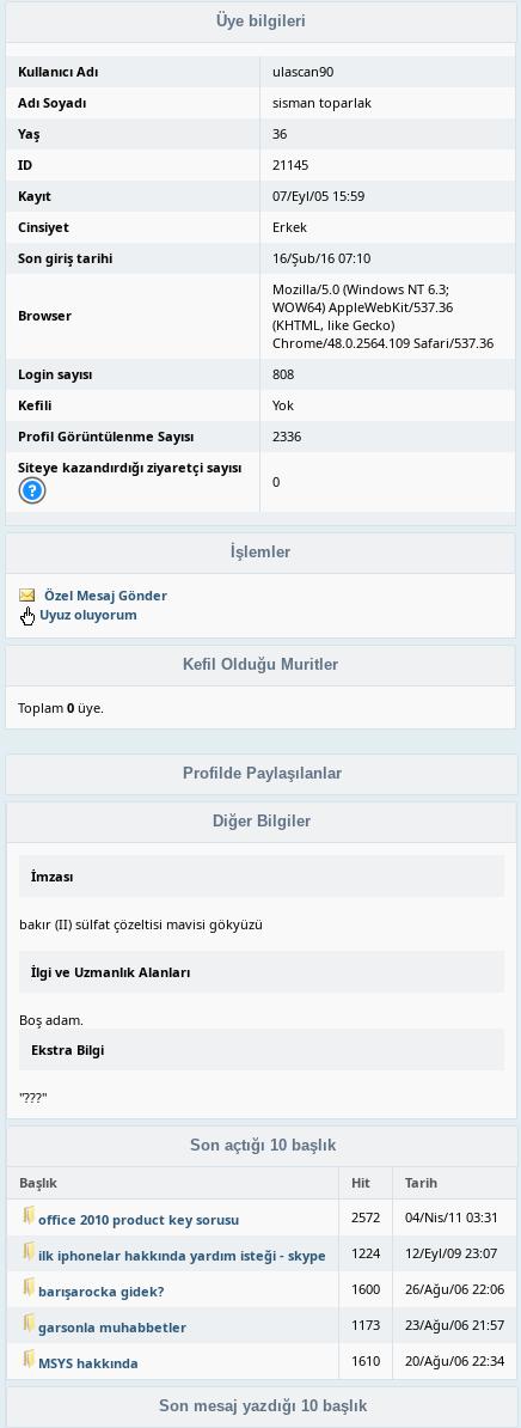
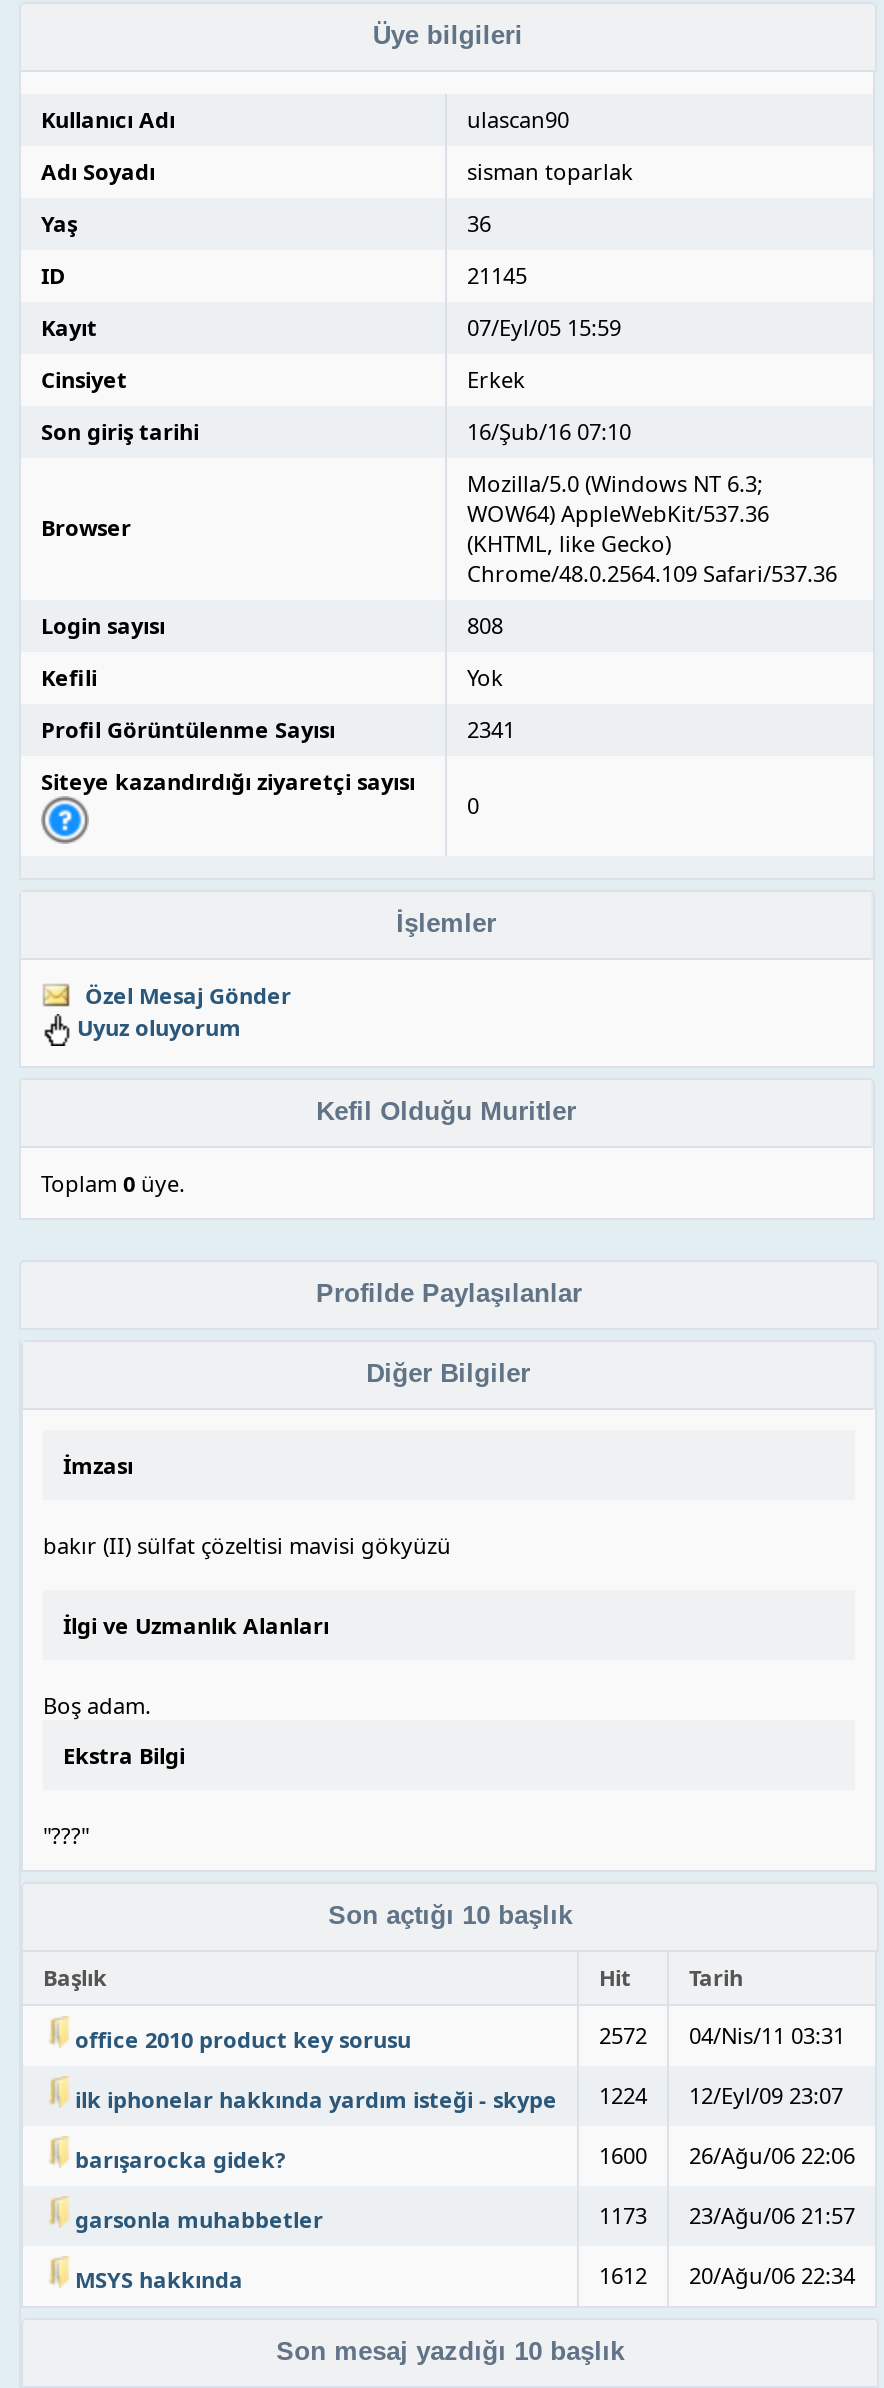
[272,427,301,445] 2336 -> [467,713,515,743] 2341
[351,1351,504,1369] 1610 20/Ağu/06 22:34 -> [599,2259,855,2289] 1612 20/Ağu/06 22:34

